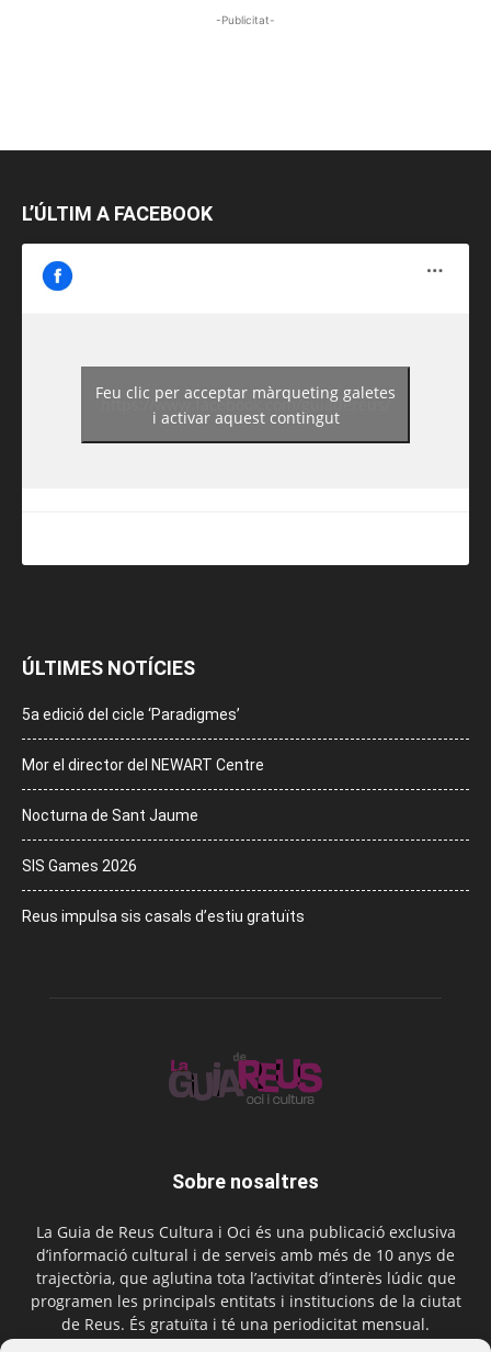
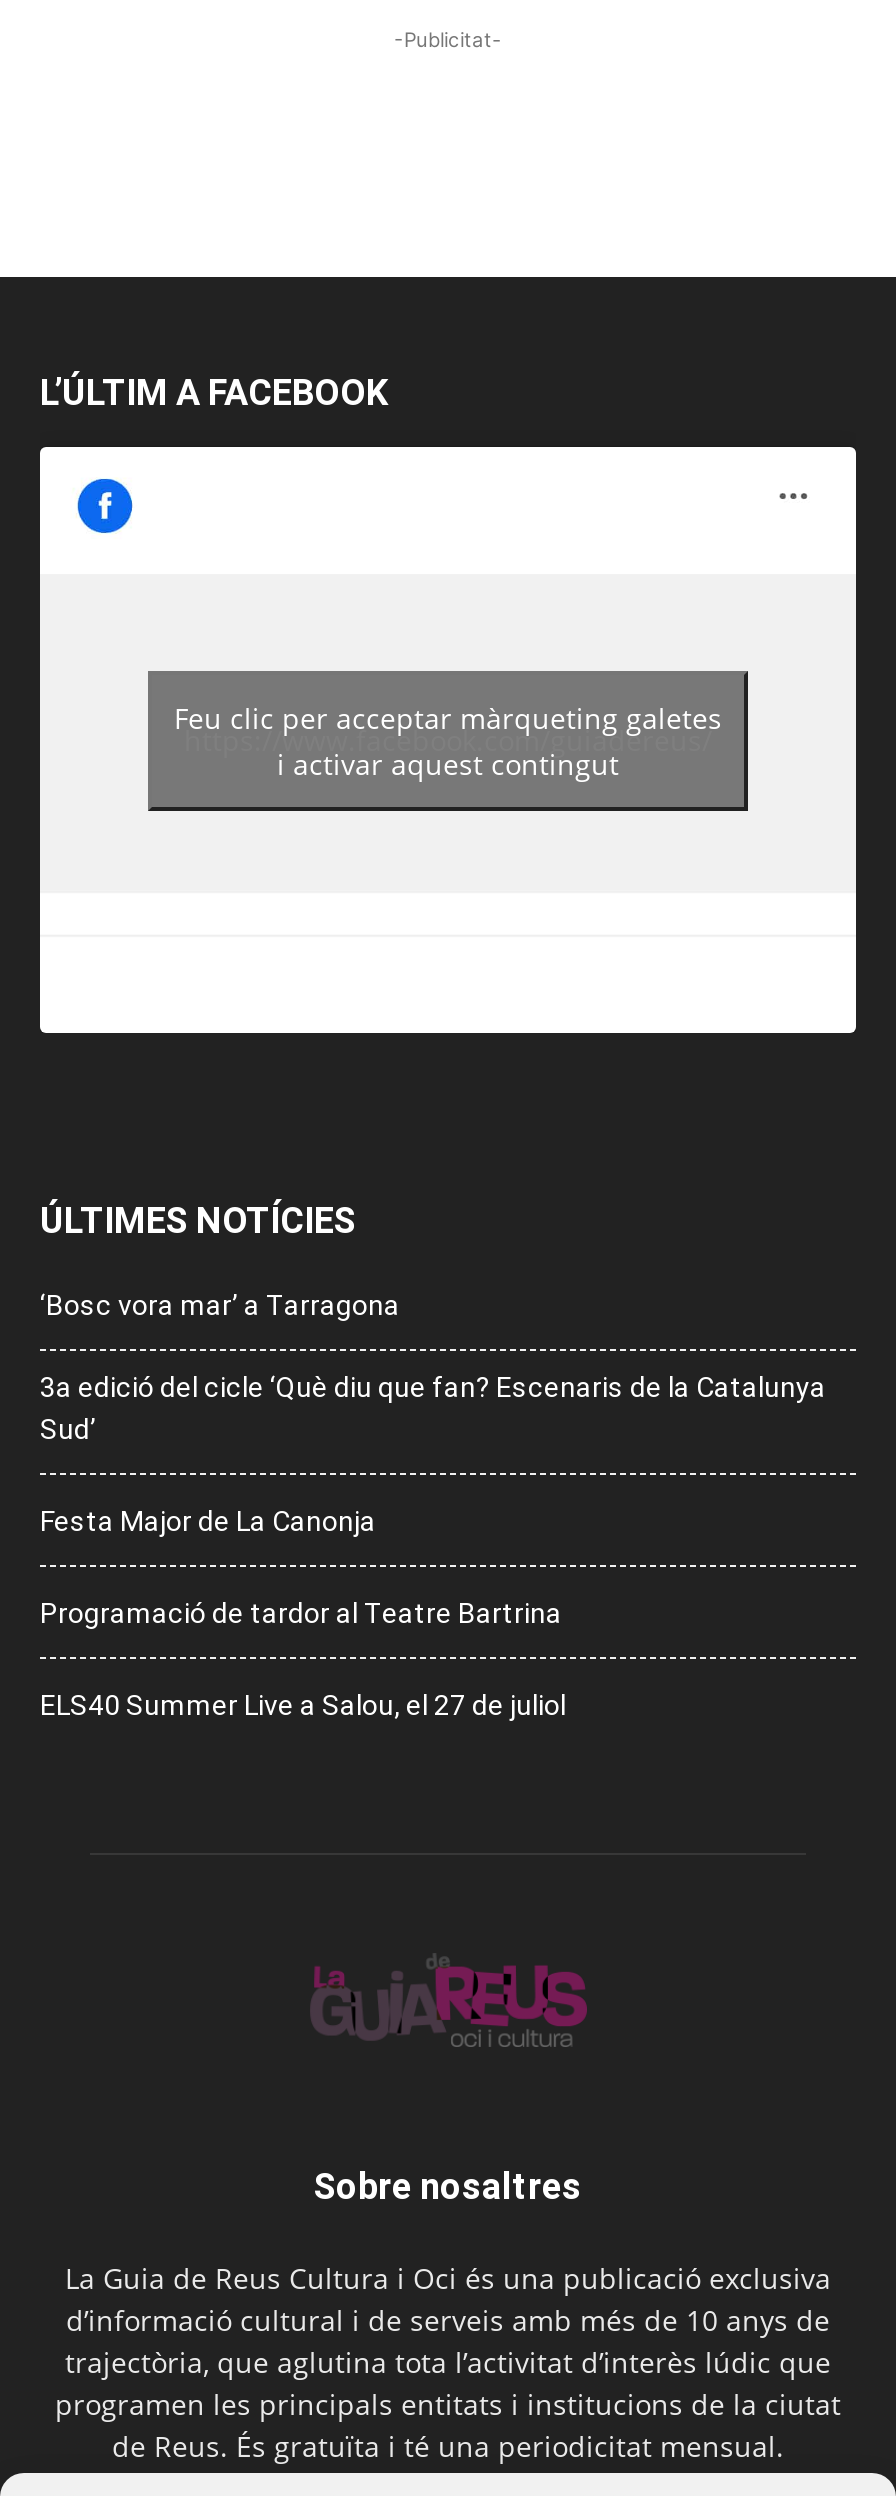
[22,706,240,724] 5a edició del cicle ‘Paradigmes’ -> [40,1290,400,1322] ‘Bosc vora mar’ a Tarragona
[22,757,264,774] Mor el director del NEWART Centre -> [40,1372,826,1446] 3a edició del cicle ‘Què diu que fan? Escenaris de la Catalunya | Sud’
[22,807,198,825] Nocturna de Sant Jaume -> [40,1506,376,1538] Festa Major de La Canonja
[22,858,137,875] SIS Games 2026 -> [40,1598,562,1630] Programació de tardor al Teatre Bartrina
[22,908,305,926] Reus impulsa sis casals d’estiu gratuïts -> [40,1690,566,1722] ELS40 Summer Live a Salou, el 27 de juliol

